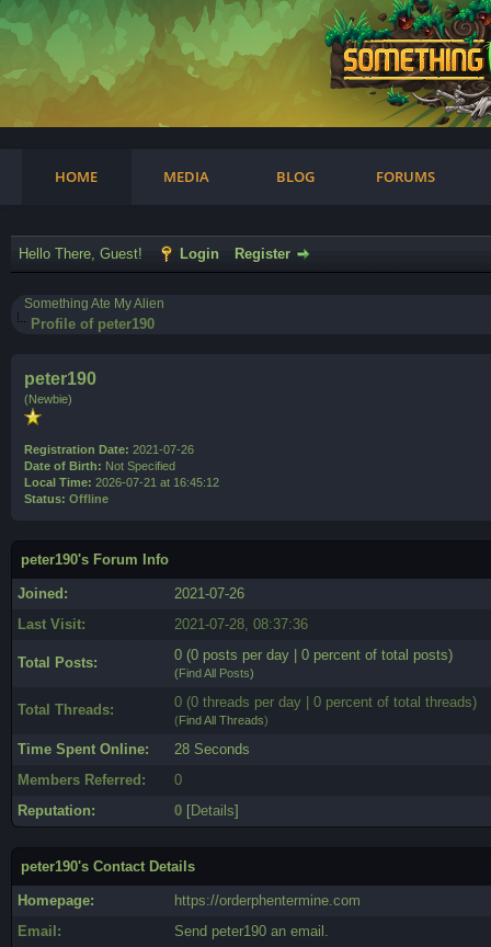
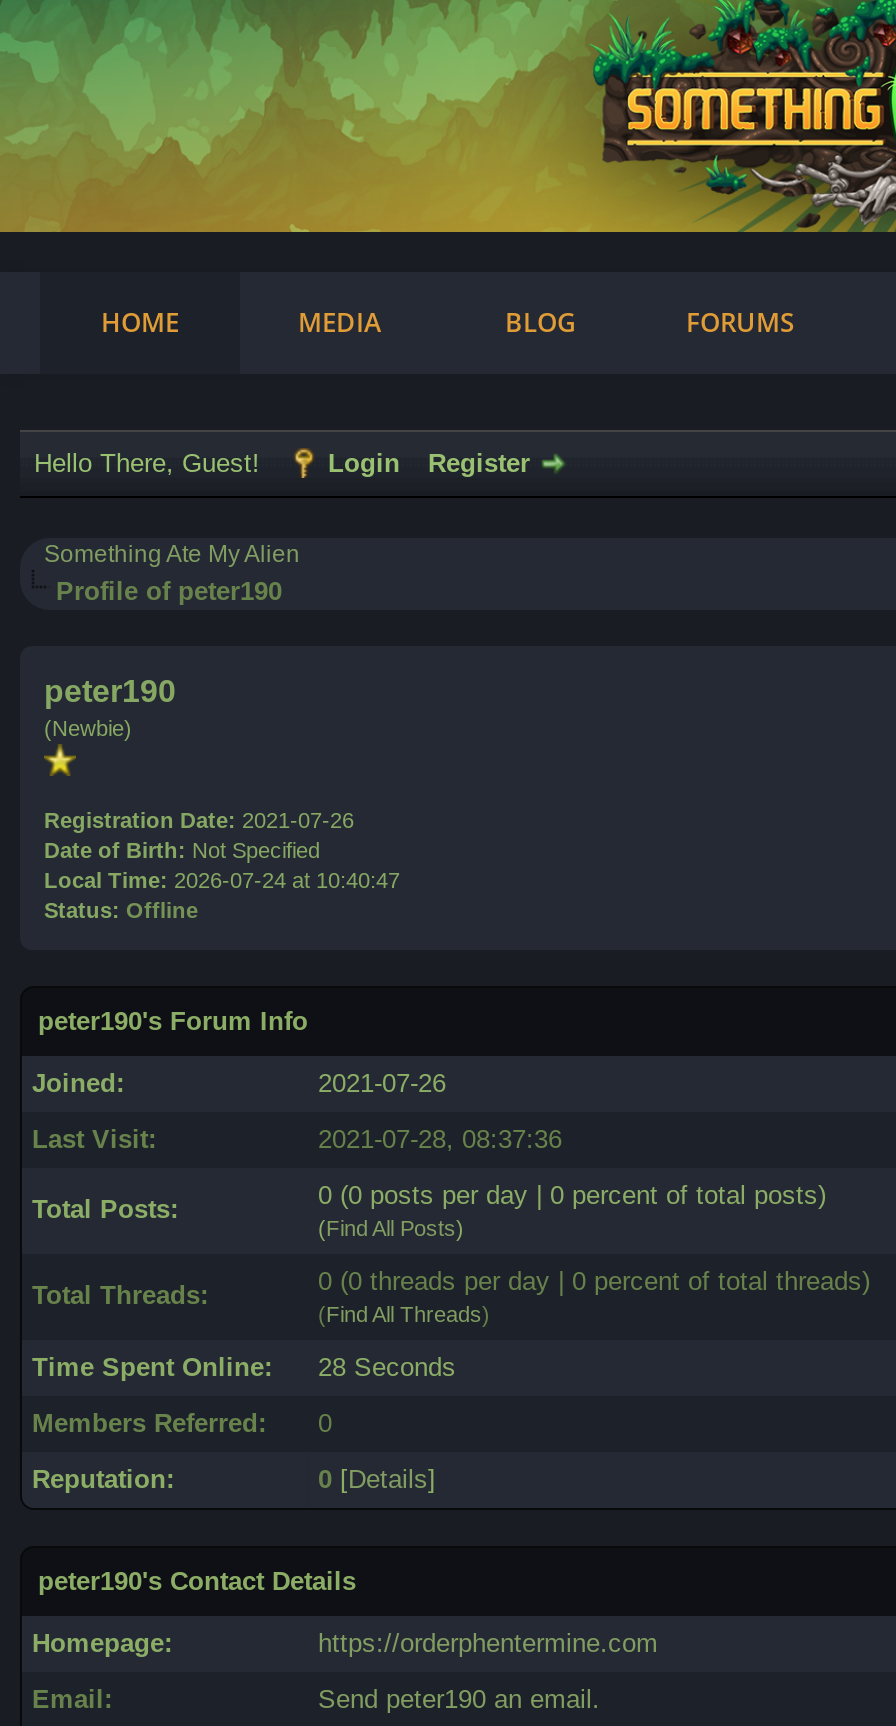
[24,476,219,489] Local Time: 2026-07-21 at 16:45:12 -> [44,868,400,892] Local Time: 2026-07-24 at 10:40:47

